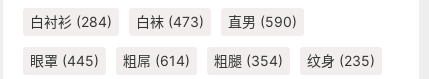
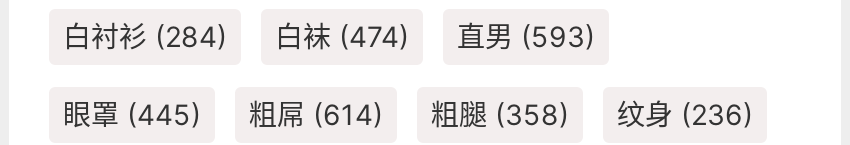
[136,13,204,30] 白袜(473) -> [275,19,409,53] 白袜(474)
[228,13,297,30] 直男(590) -> [457,19,595,53] 直男(593)
[214,52,283,69] 粗腿(354) -> [431,97,569,131] 粗腿(358)
[307,52,375,69] 纹身(235) -> [617,97,753,131] 纹身(236)

